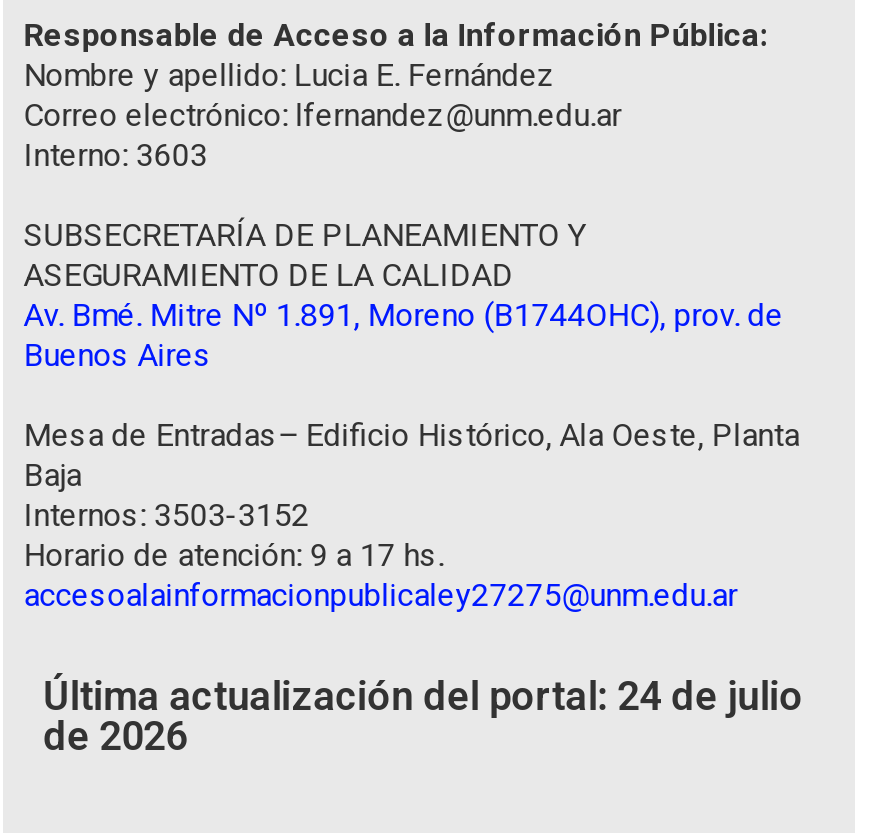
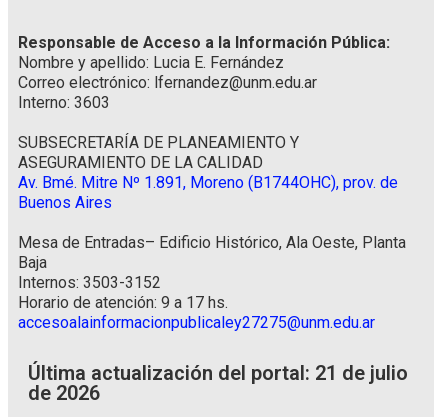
[43,672,803,720] Última actualización del portal: 24 de julio -> [28,361,408,385] Última actualización del portal: 21 de julio

